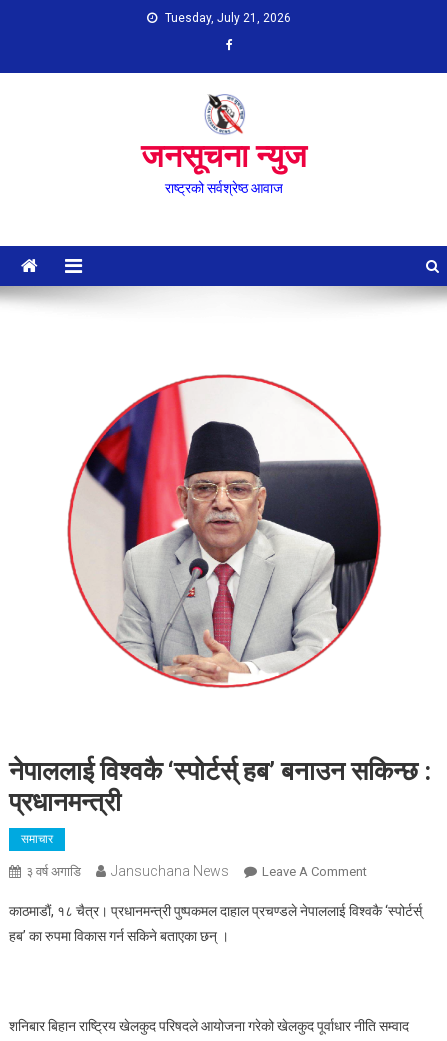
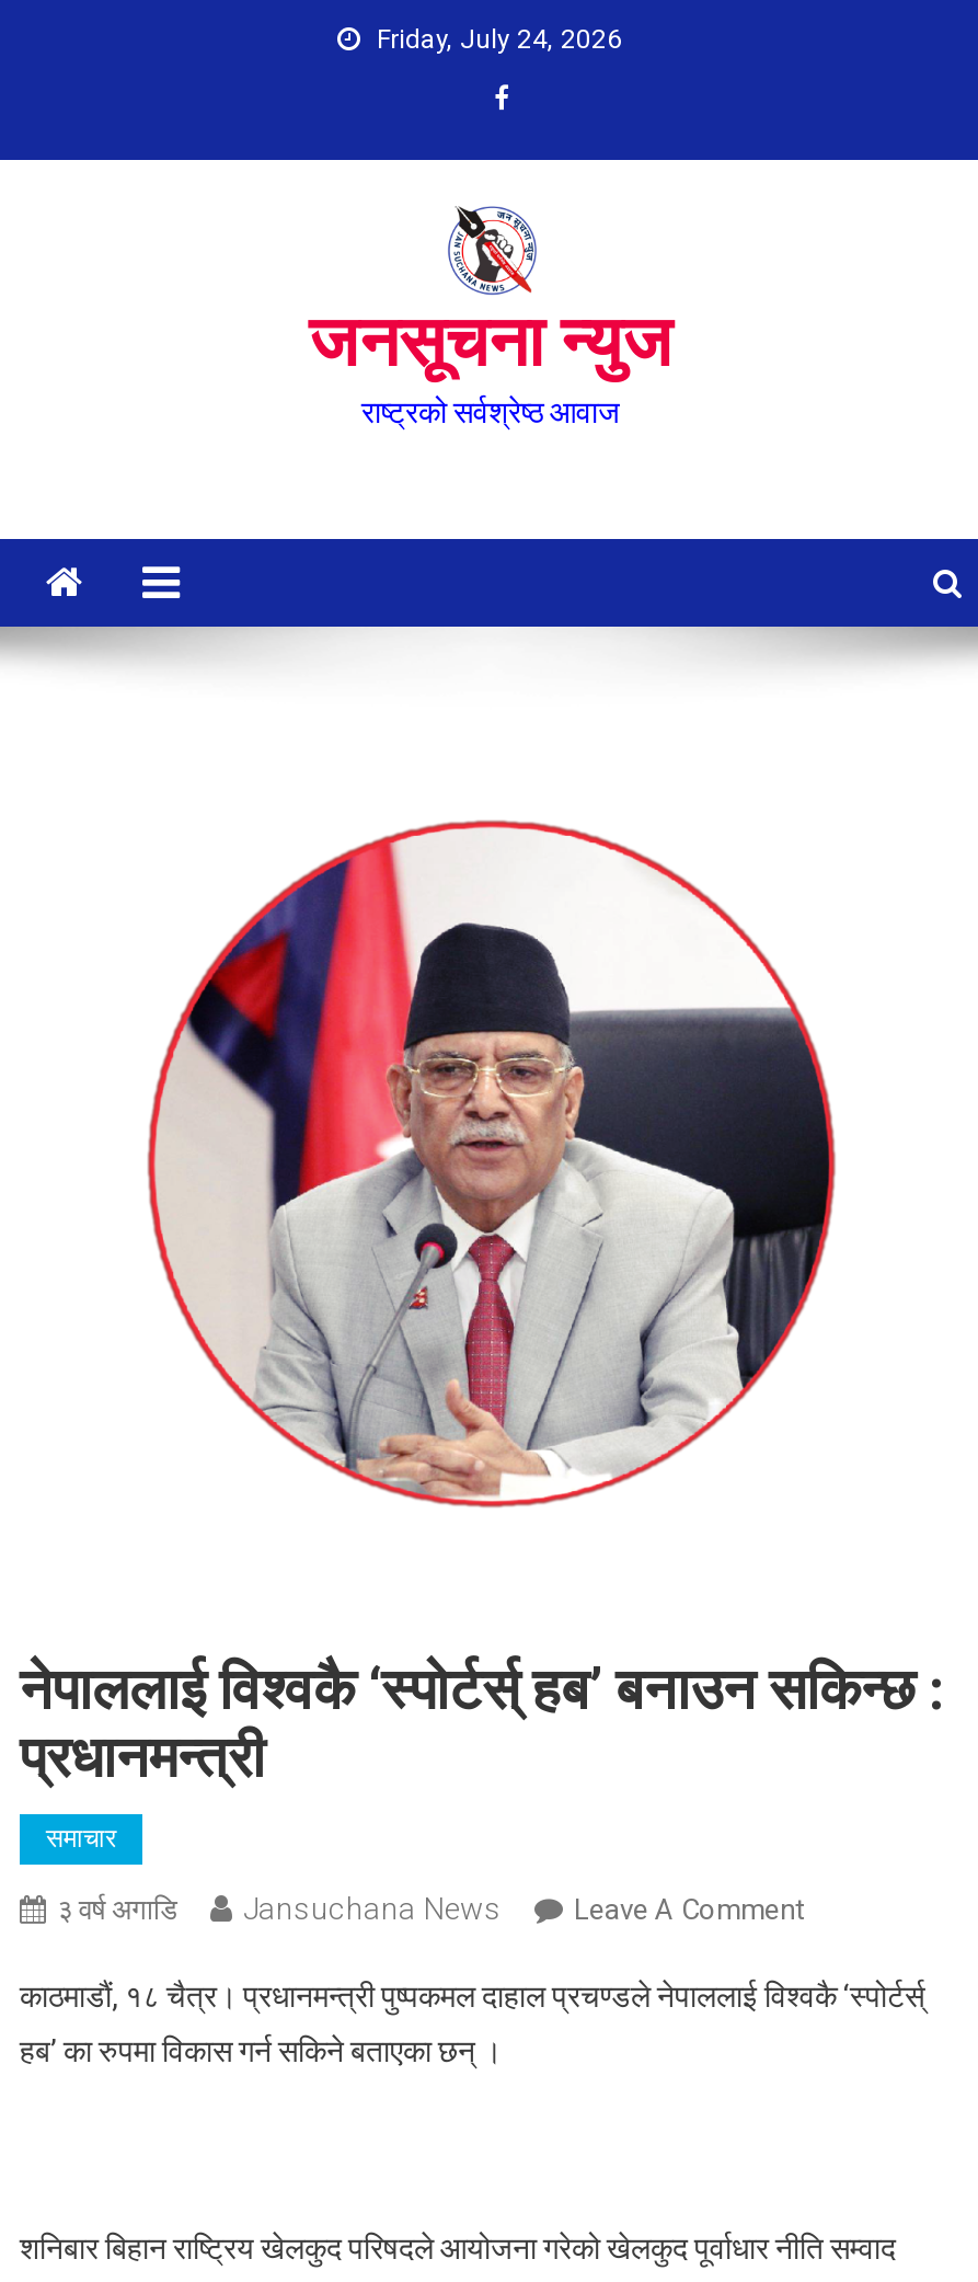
[165,11,291,25] Tuesday, July 21, 2026 -> [377,24,622,55] Friday, July 24, 2026

